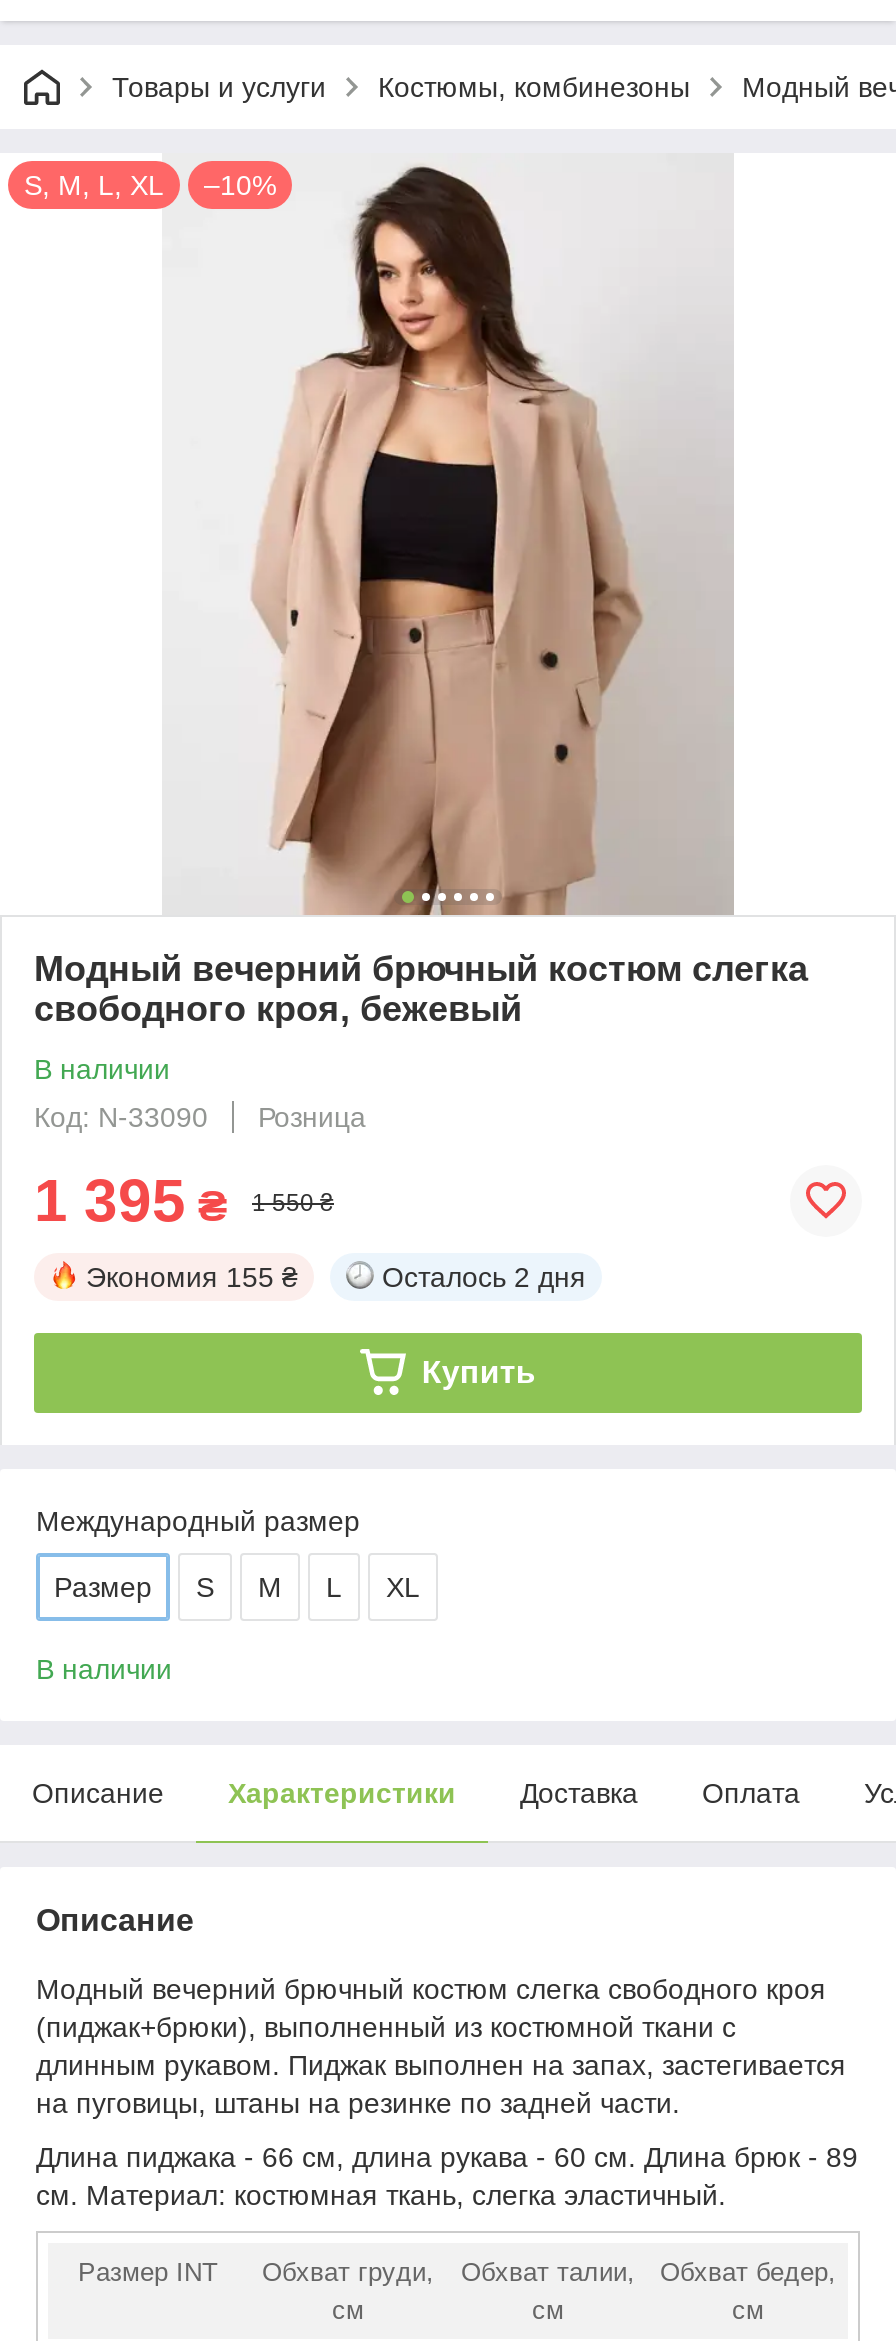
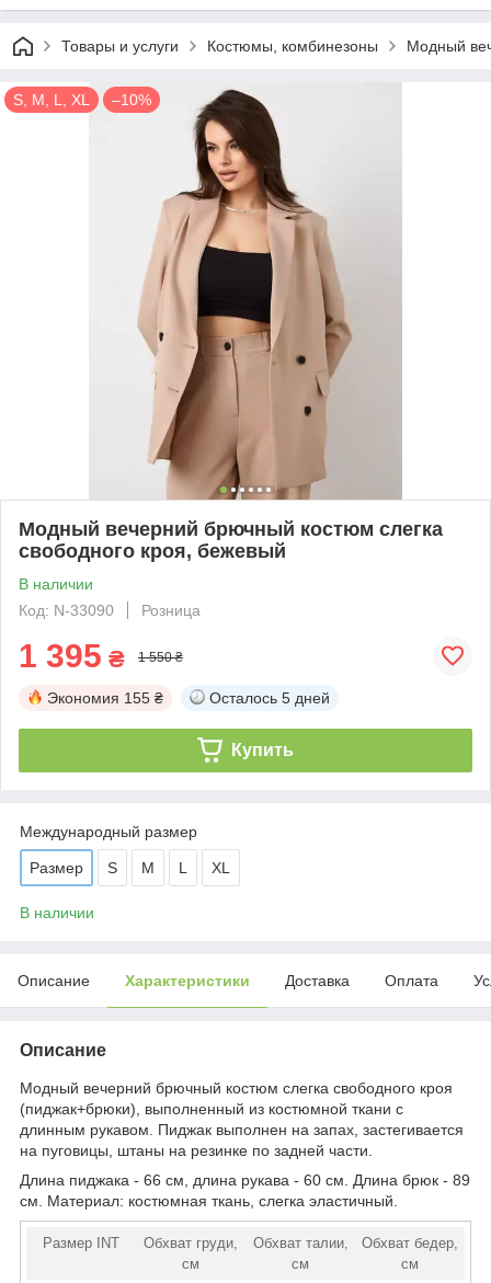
[382,1261,586,1293] Осталось 2 дня -> [209,689,330,706] Осталось 5 дней

